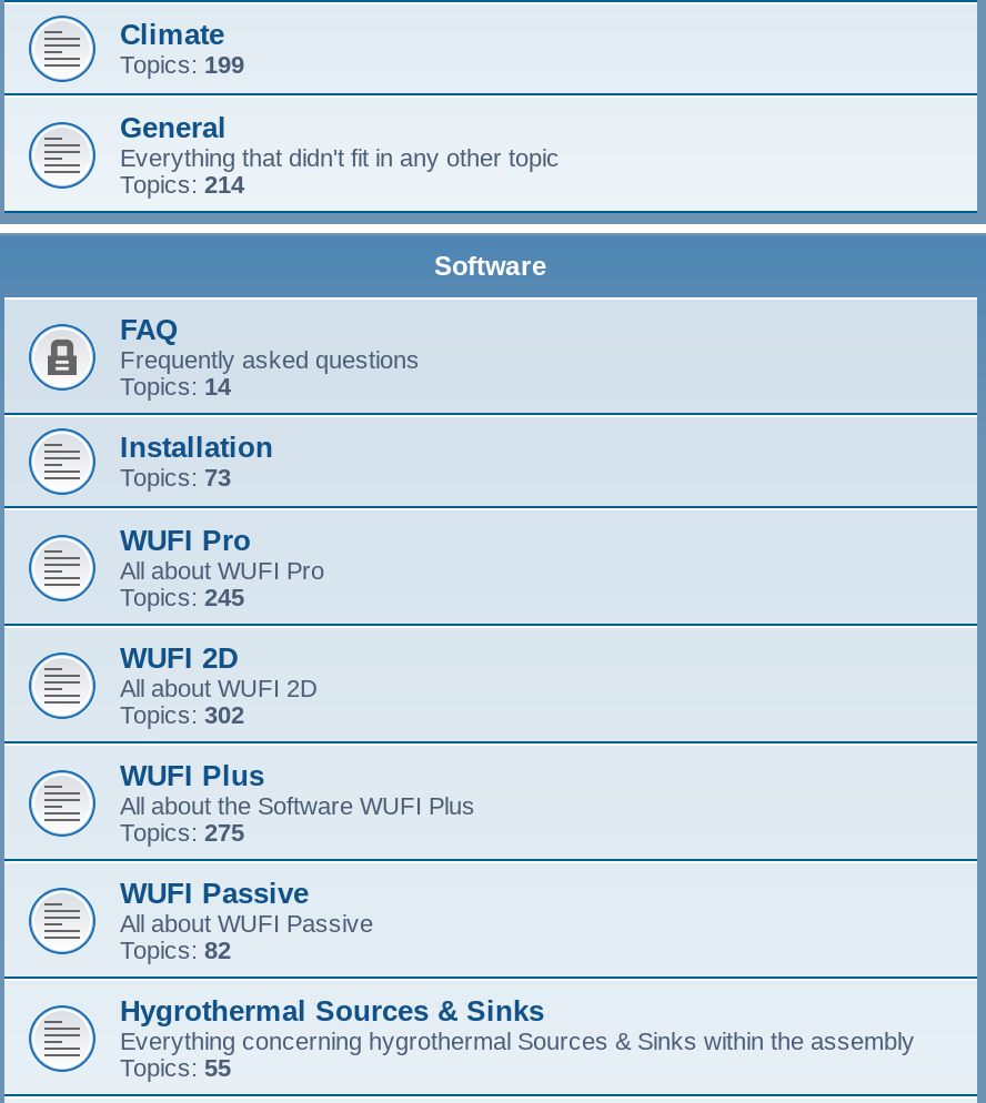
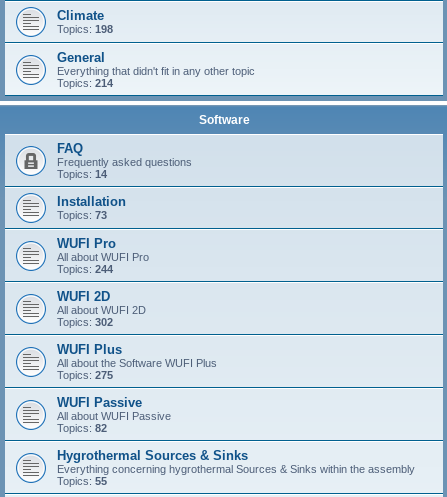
[120,51,244,78] Topics: 199 -> [57,23,113,35] Topics: 198
[120,584,244,610] Topics: 245 -> [57,263,113,275] Topics: 244

